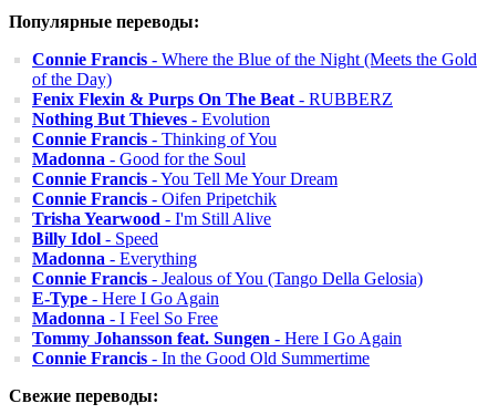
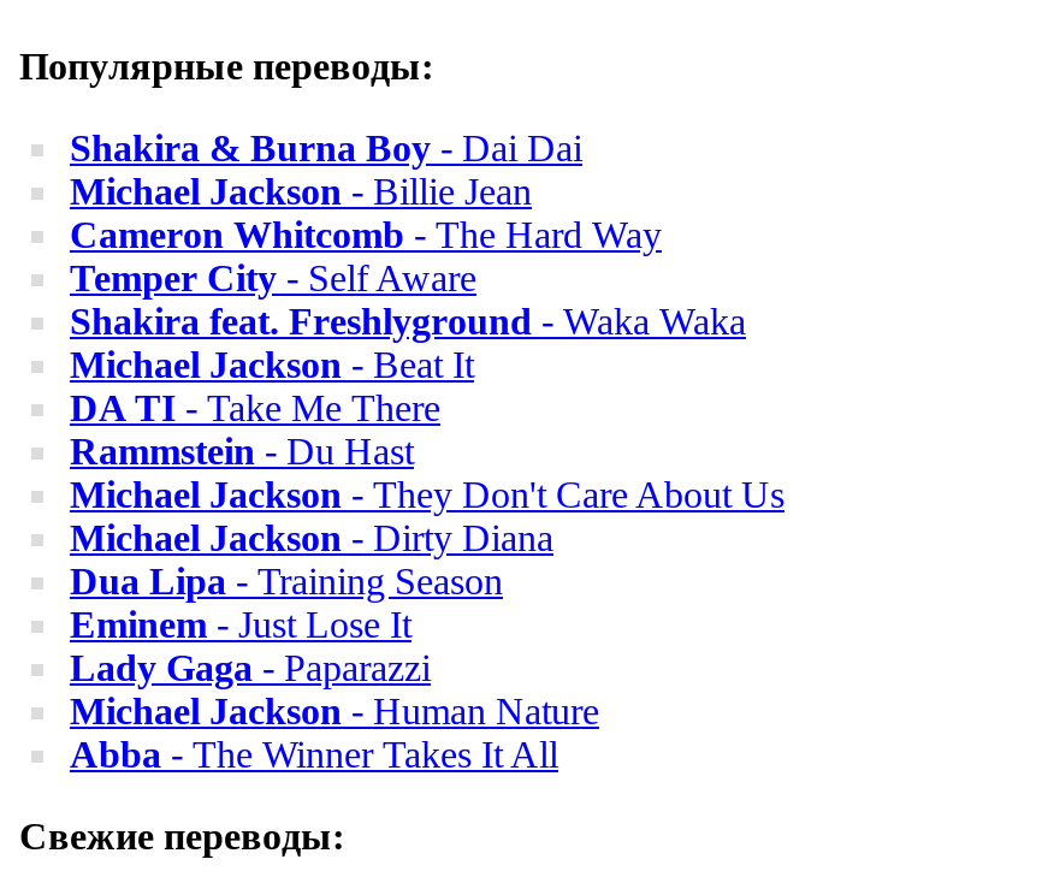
[32,50,477,368] Connie Francis - Where the Blue of the Night (Meets the Gold | of the Day) | Fenix Flexin & Purps On The Beat - RUBBERZ | Nothing But Thieves - Evolution | Connie Francis - Thinking of You | Madonna - Good for the Soul | Connie Francis - You Tell Me Your Dream | Connie Francis - Oifen Pripetchik | Trisha Yearwood - I'm Still Alive | Billy Idol - Speed | Madonna - Everything | Connie Francis - Jealous of You (Tango Della Gelosia) | E-Type - Here I Go Again | Madonna - I Feel So Free | Tommy Johansson feat. Sungen - Here I Go Again | Connie Francis - In the Good Old Summertime -> [70,128,784,775] Shakira & Burna Boy - Dai Dai | Michael Jackson - Billie Jean | Cameron Whitcomb - The Hard Way | Temper City - Self Aware | Shakira feat. Freshlyground - Waka Waka | Michael Jackson - Beat It | DA TI - Take Me There | Rammstein - Du Hast | Michael Jackson - They Don't Care About Us | Michael Jackson - Dirty Diana | Dua Lipa - Training Season | Eminem - Just Lose It | Lady Gaga - Paparazzi | Michael Jackson - Human Nature | Abba - The Winner Takes It All

